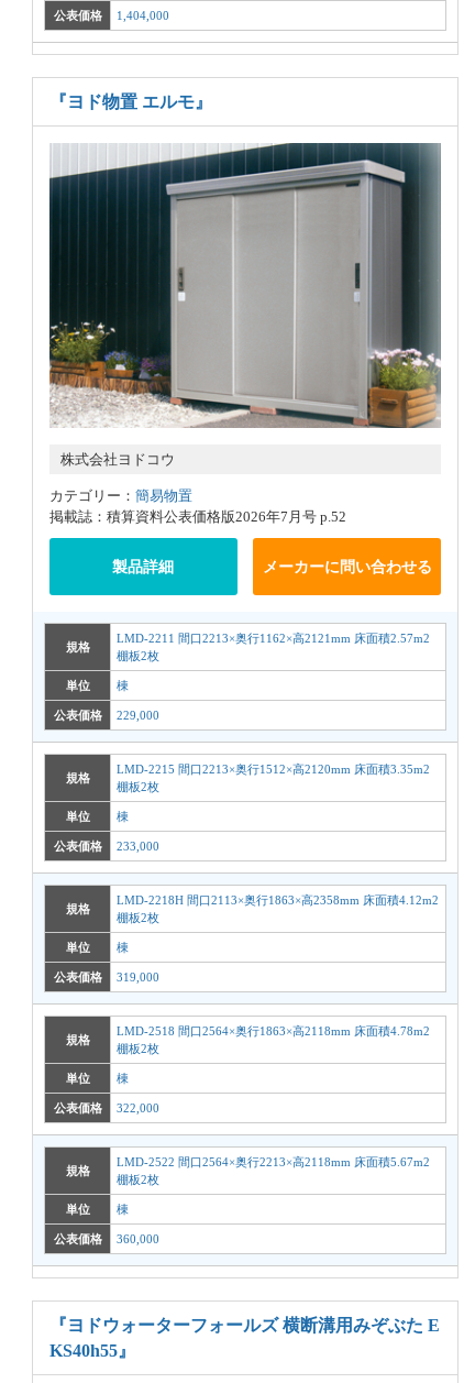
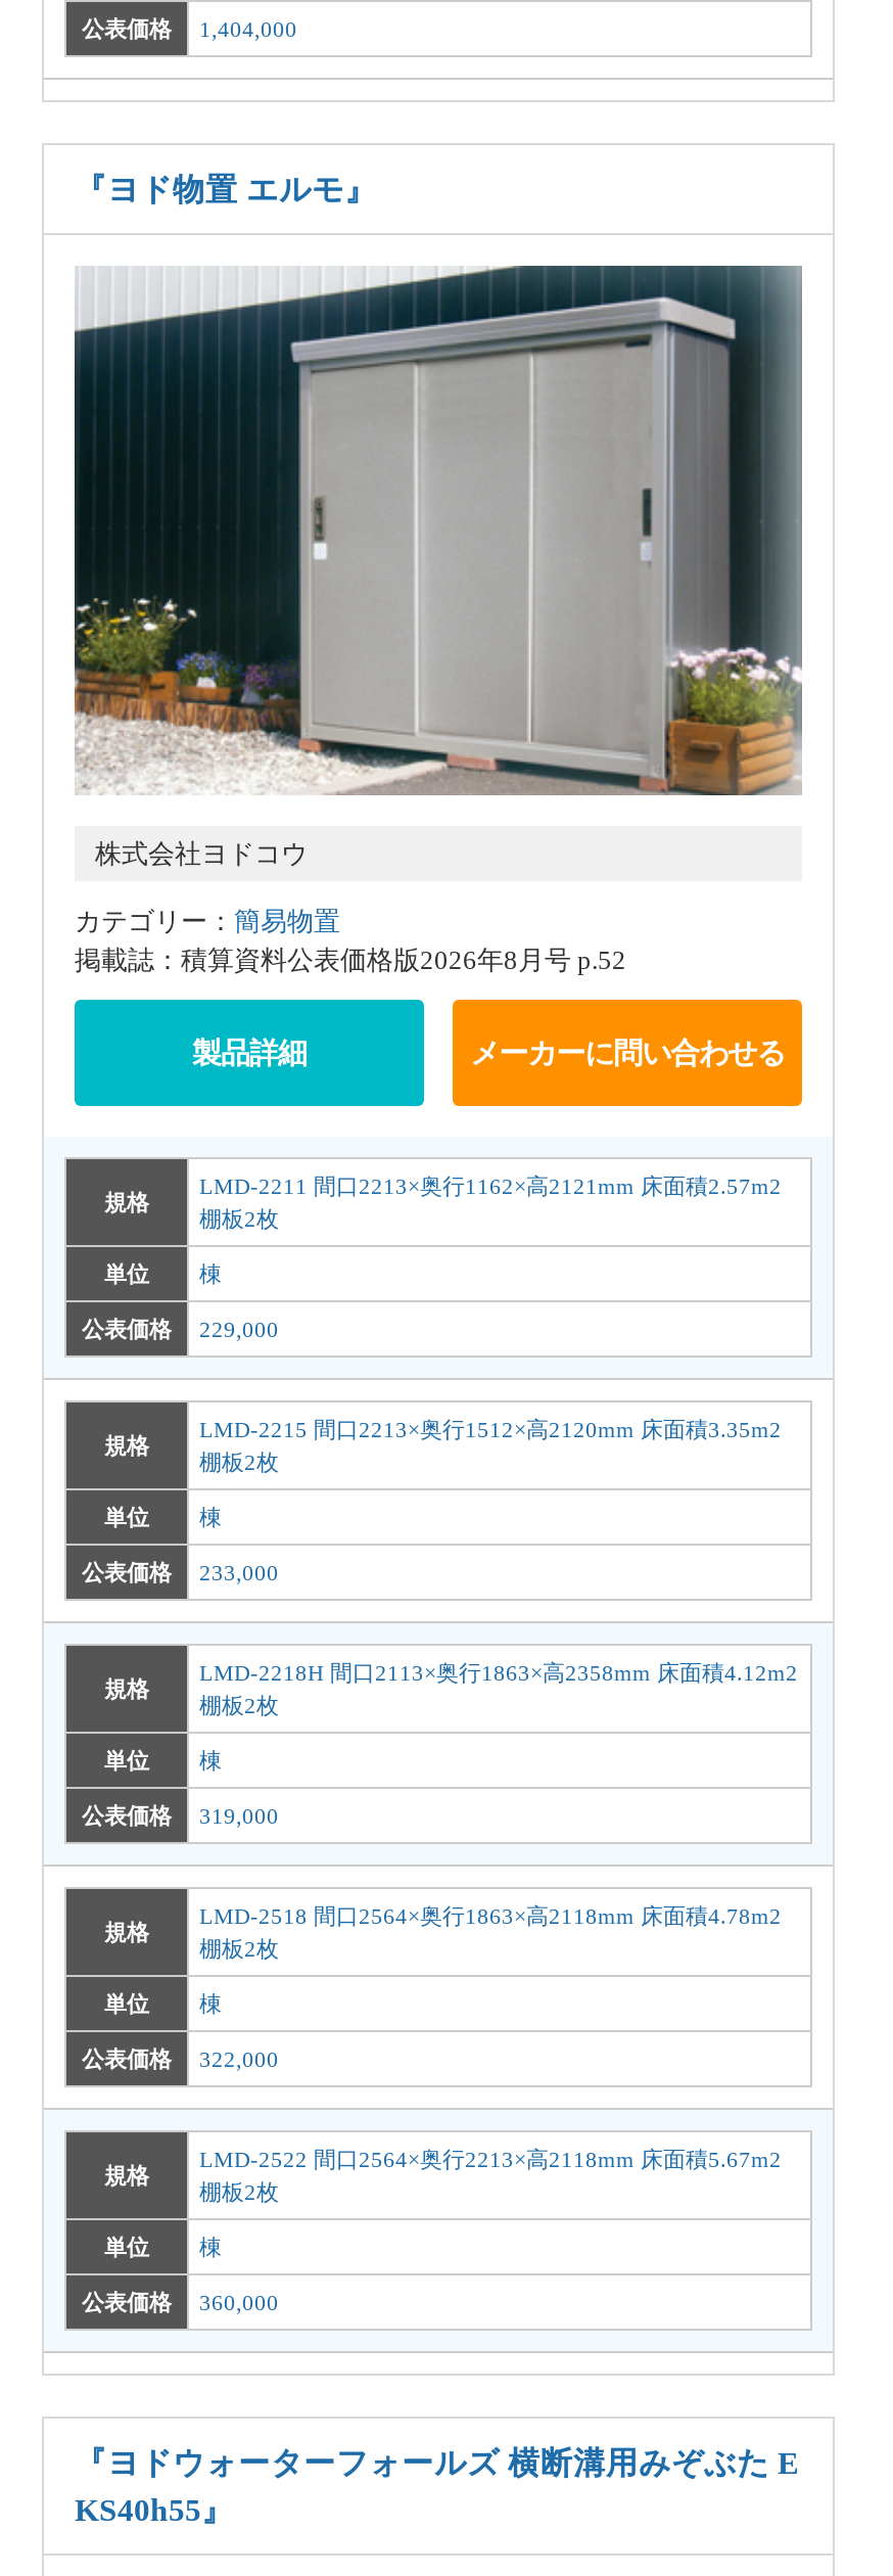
[49,508,346,525] 掲載誌：積算資料公表価格版2026年7月号 p.52 -> [75,944,626,975] 掲載誌：積算資料公表価格版2026年8月号 p.52

